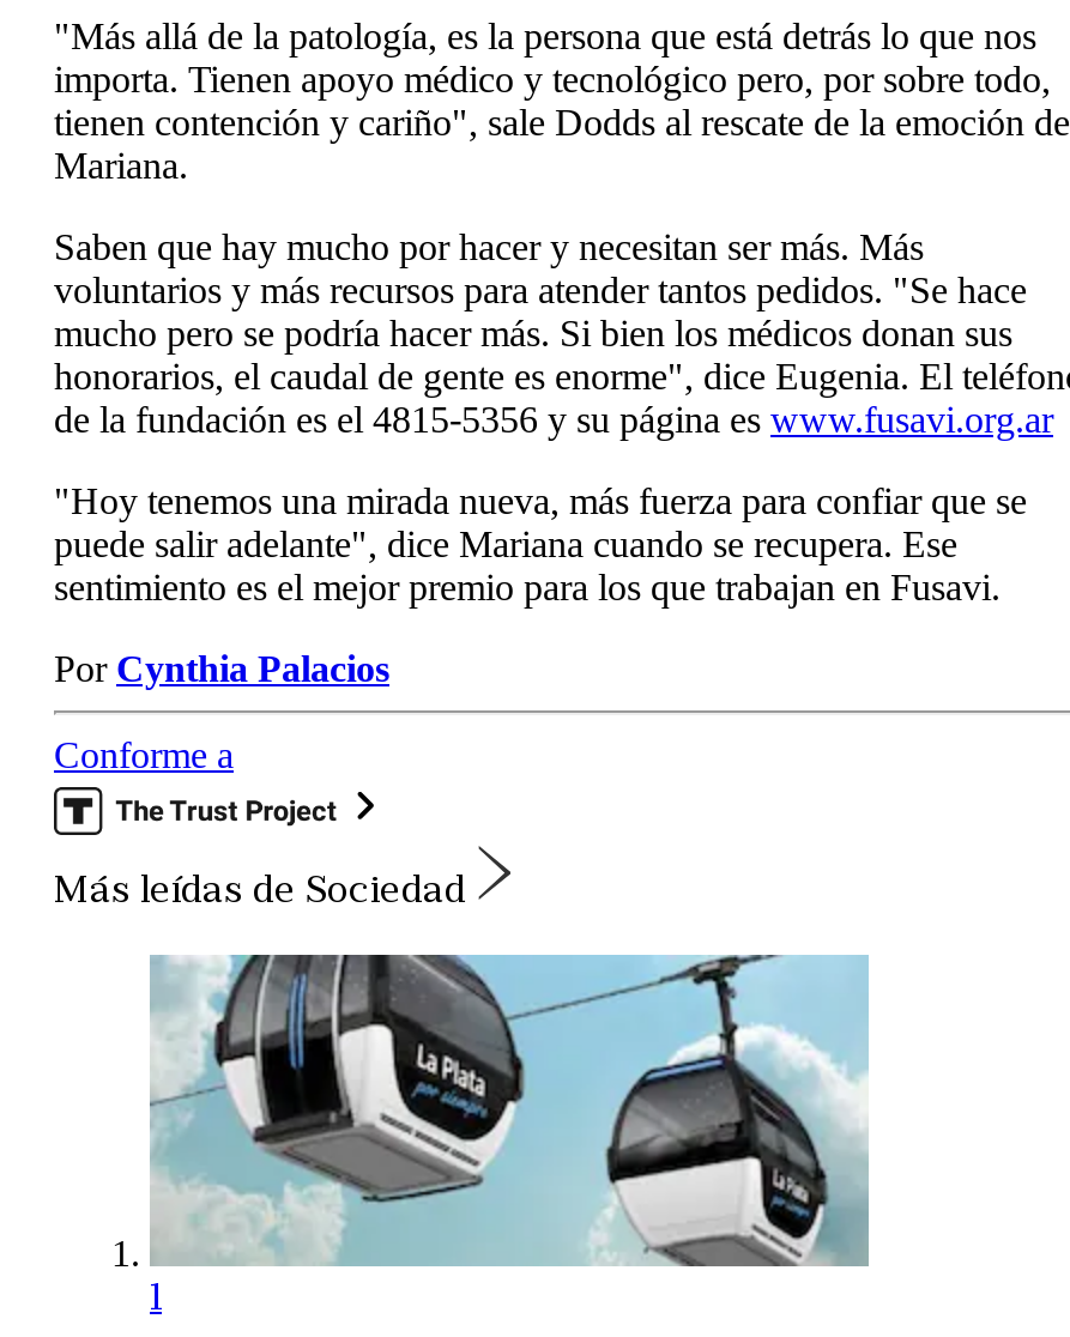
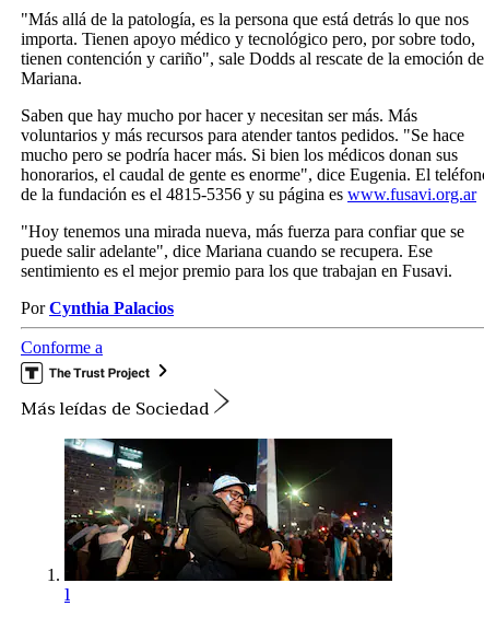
[150,952,869,1269] [image] -> [63,438,393,582] [image]

